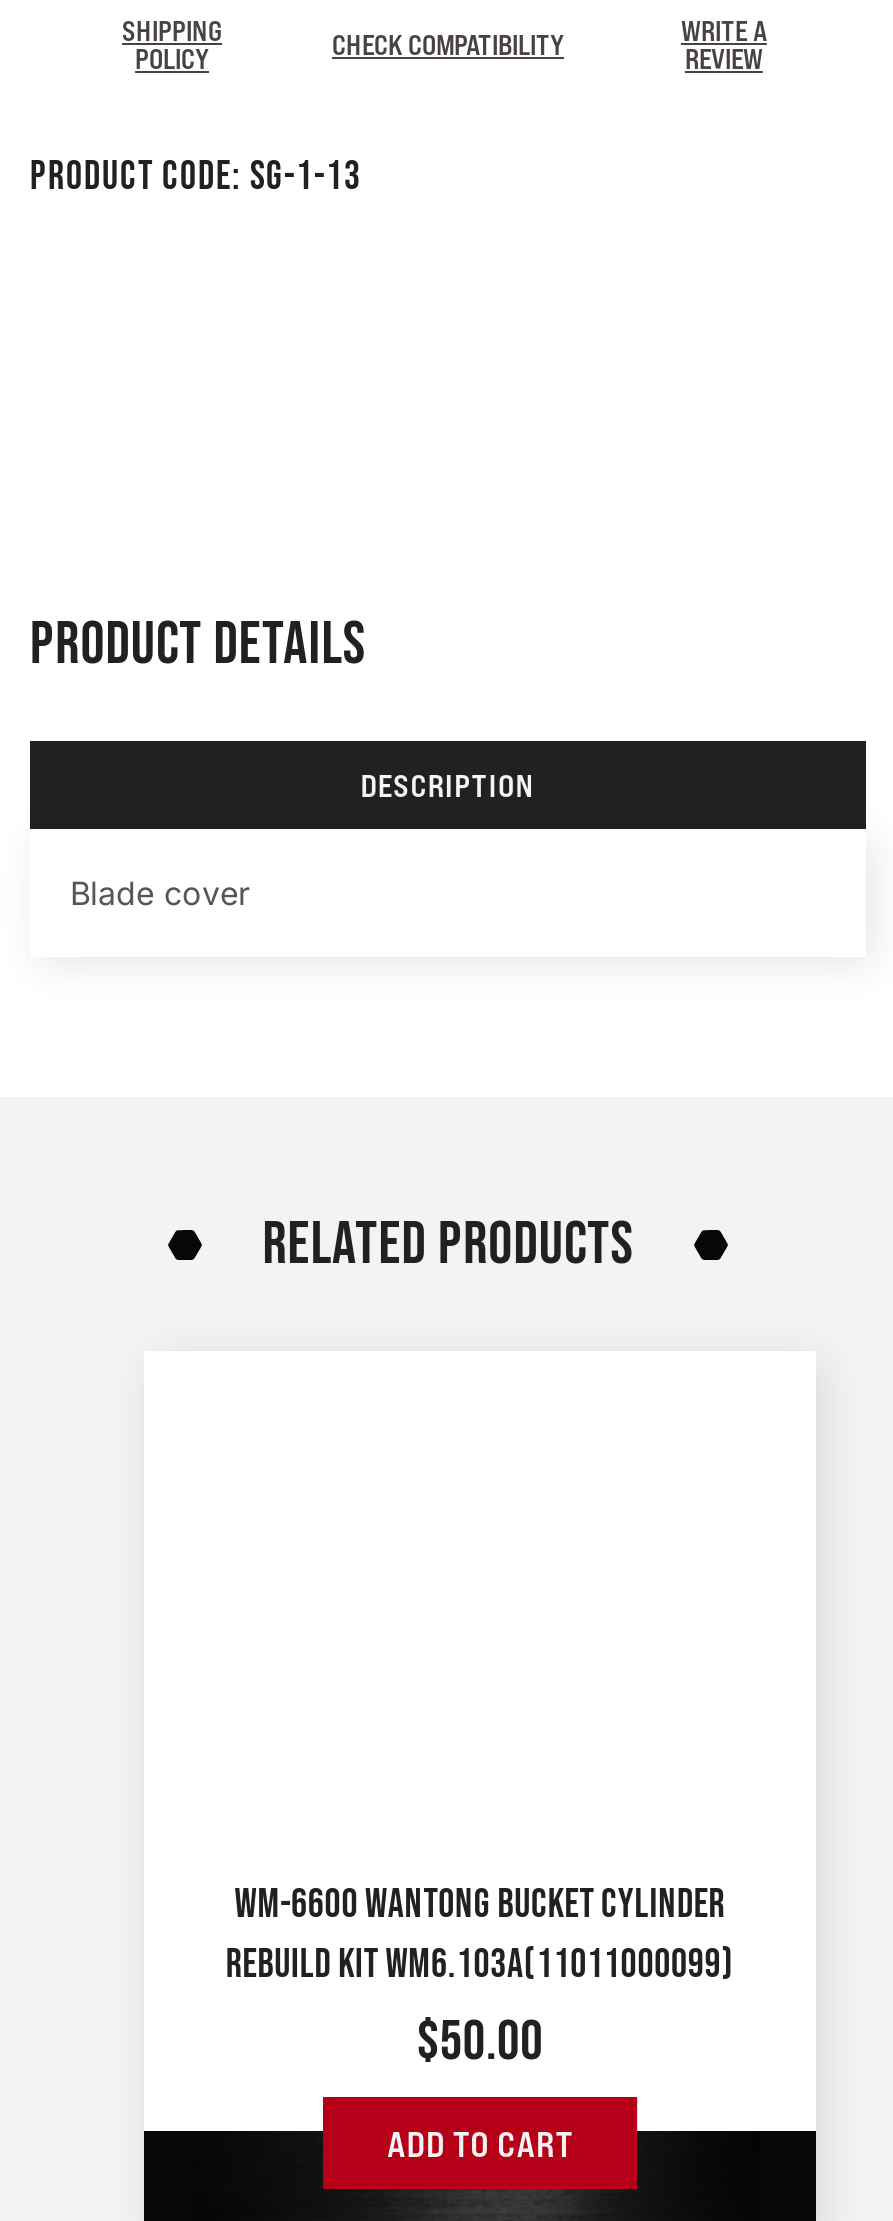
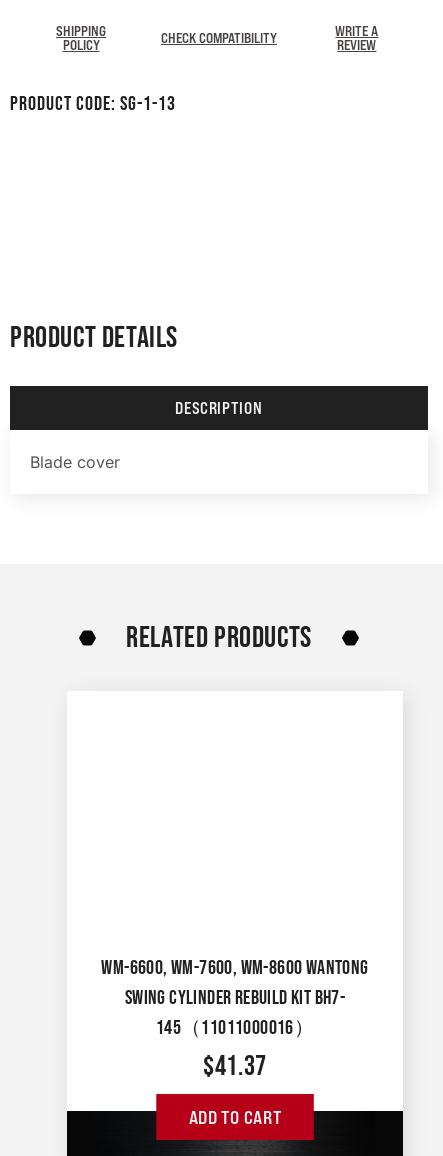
[226,1881,734,2075] WM-6600 WANTONG BUCKET CYLINDER | REBUILD KIT WM6.103A(11011000099) | $50.00 -> [101,956,369,1083] WM-6600, WM-7600, WM-8600 WANTONG | SWING CYLINDER REBUILD KIT BH7- | 145（11011000016） | $41.37

